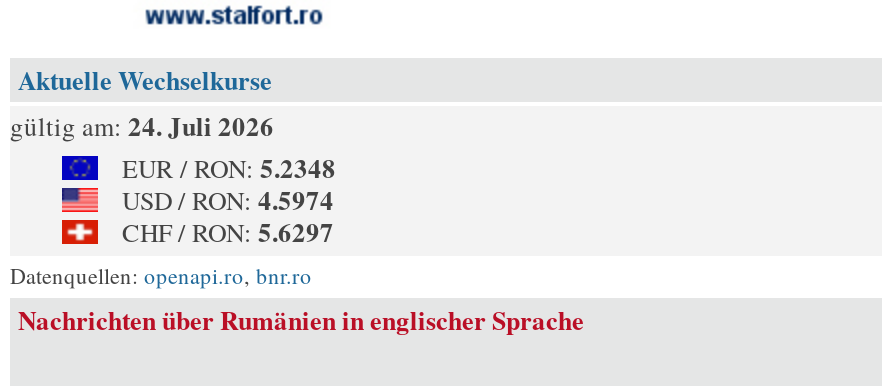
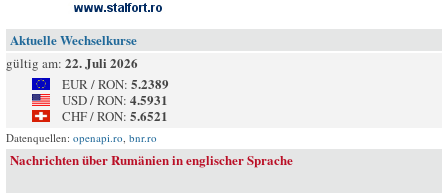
[10,106,274,144] gültig am: 24. Juli 2026 -> [6,53,138,72] gültig am: 22. Juli 2026
[122,148,336,186] EUR / RON: 5.2348 -> [62,74,169,93] EUR / RON: 5.2389
[122,180,334,218] USD / RON: 4.5974 -> [62,90,168,109] USD / RON: 4.5931
[122,212,334,250] CHF / RON: 5.6297 -> [62,106,168,125] CHF / RON: 5.6521

